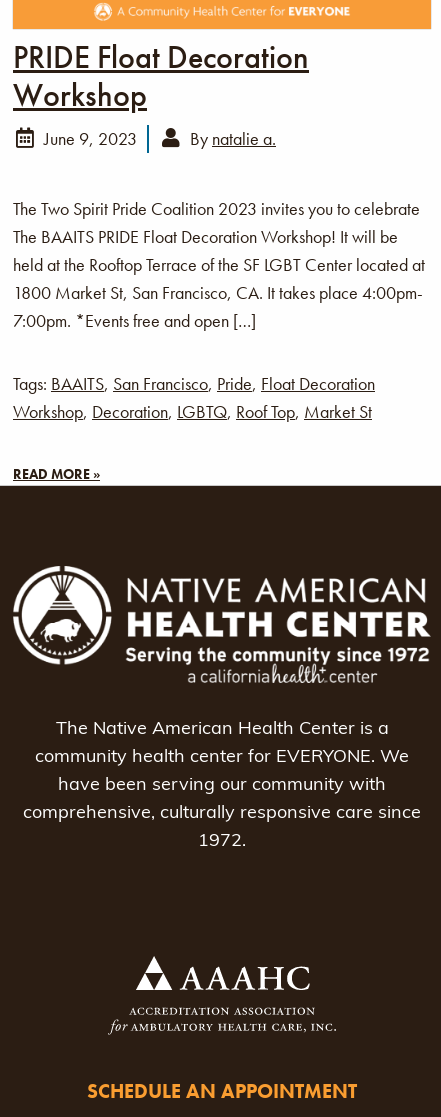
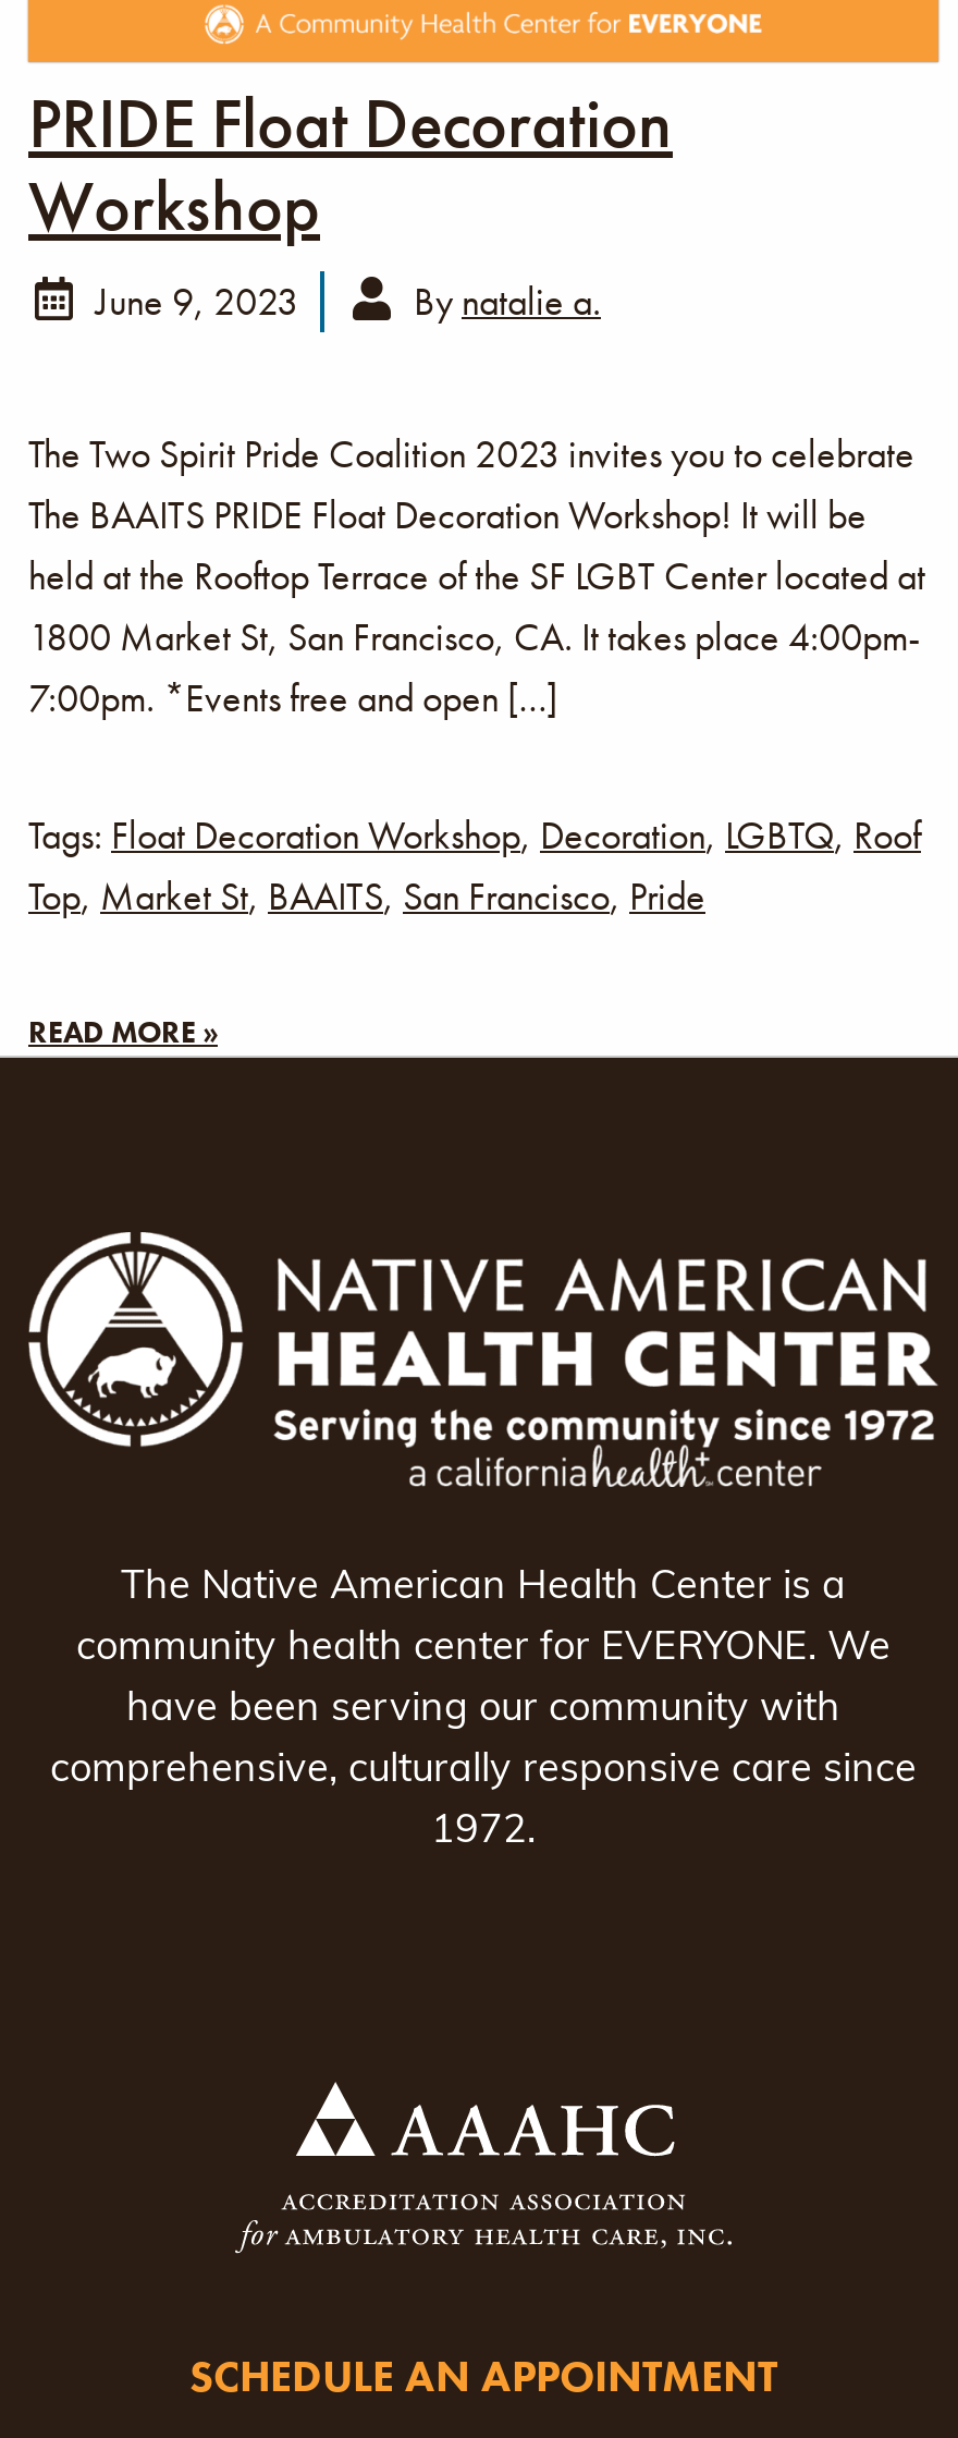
[13,372,375,423] Tags: BAAITS, San Francisco, Pride, Float Decoration | Workshop, Decoration, LGBTQ, Roof Top, Market St -> [28,809,921,921] Tags: Float Decoration Workshop, Decoration, LGBTQ, Roof | Top, Market St, BAAITS, San Francisco, Pride

